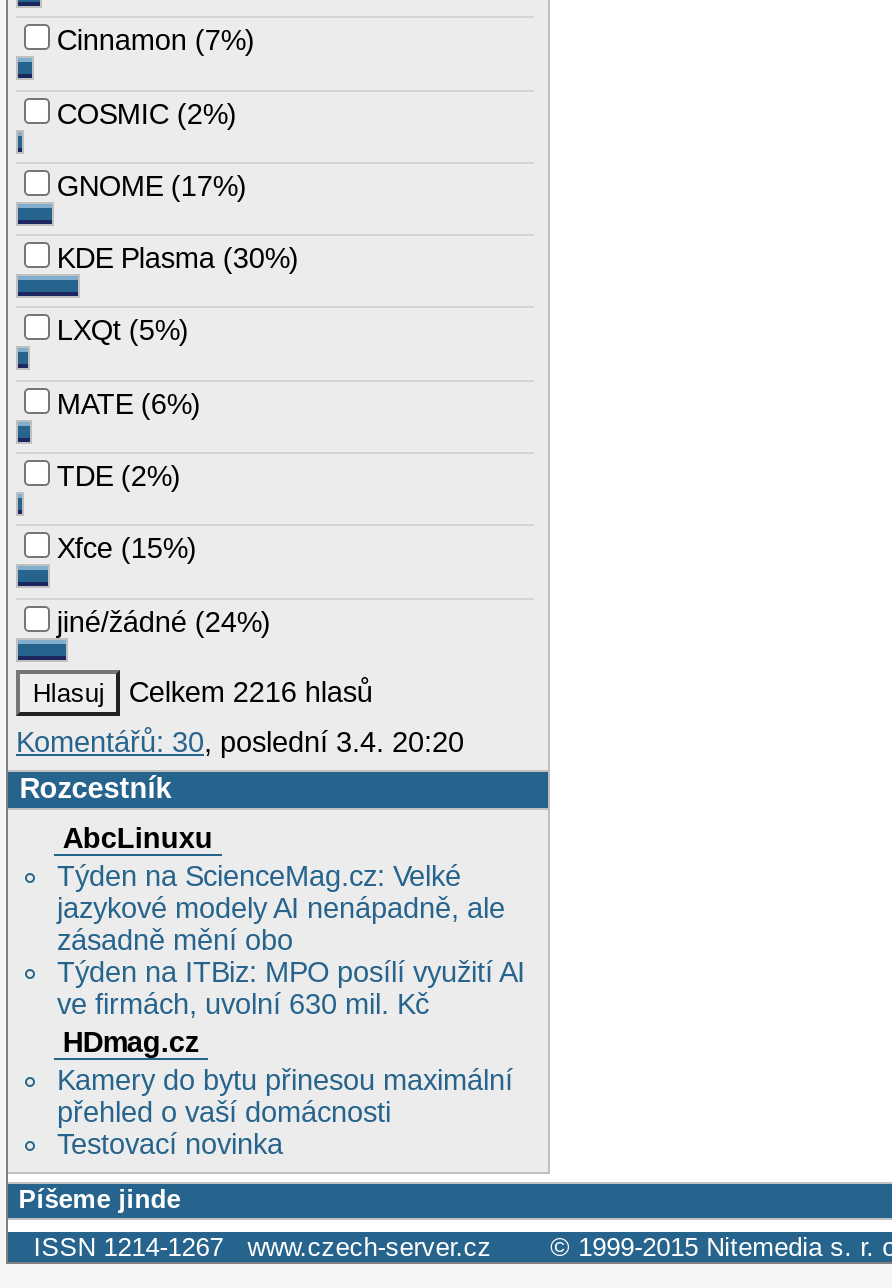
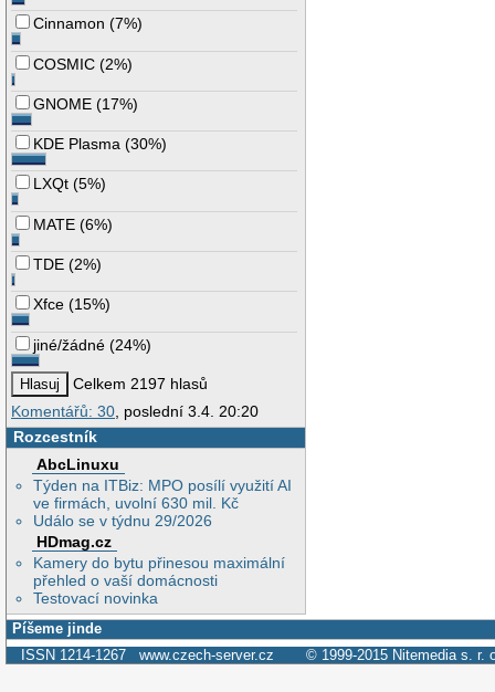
[121,676,373,708] Celkem 2216 hlasů -> [69,375,208,393] Celkem 2197 hlasů
[57,860,505,956] Týden na ScienceMag.cz: Velké | jazykové modely AI nenápadně, ale | zásadně mění obo -> none
moved [57,956,525,1020] -> [34,476,292,512]: Týden na ITBiz: MPO posílí využití AI | ve firmách, uvolní 630 mil. Kč
none -> [34,512,213,529] Událo se v týdnu 29/2026

